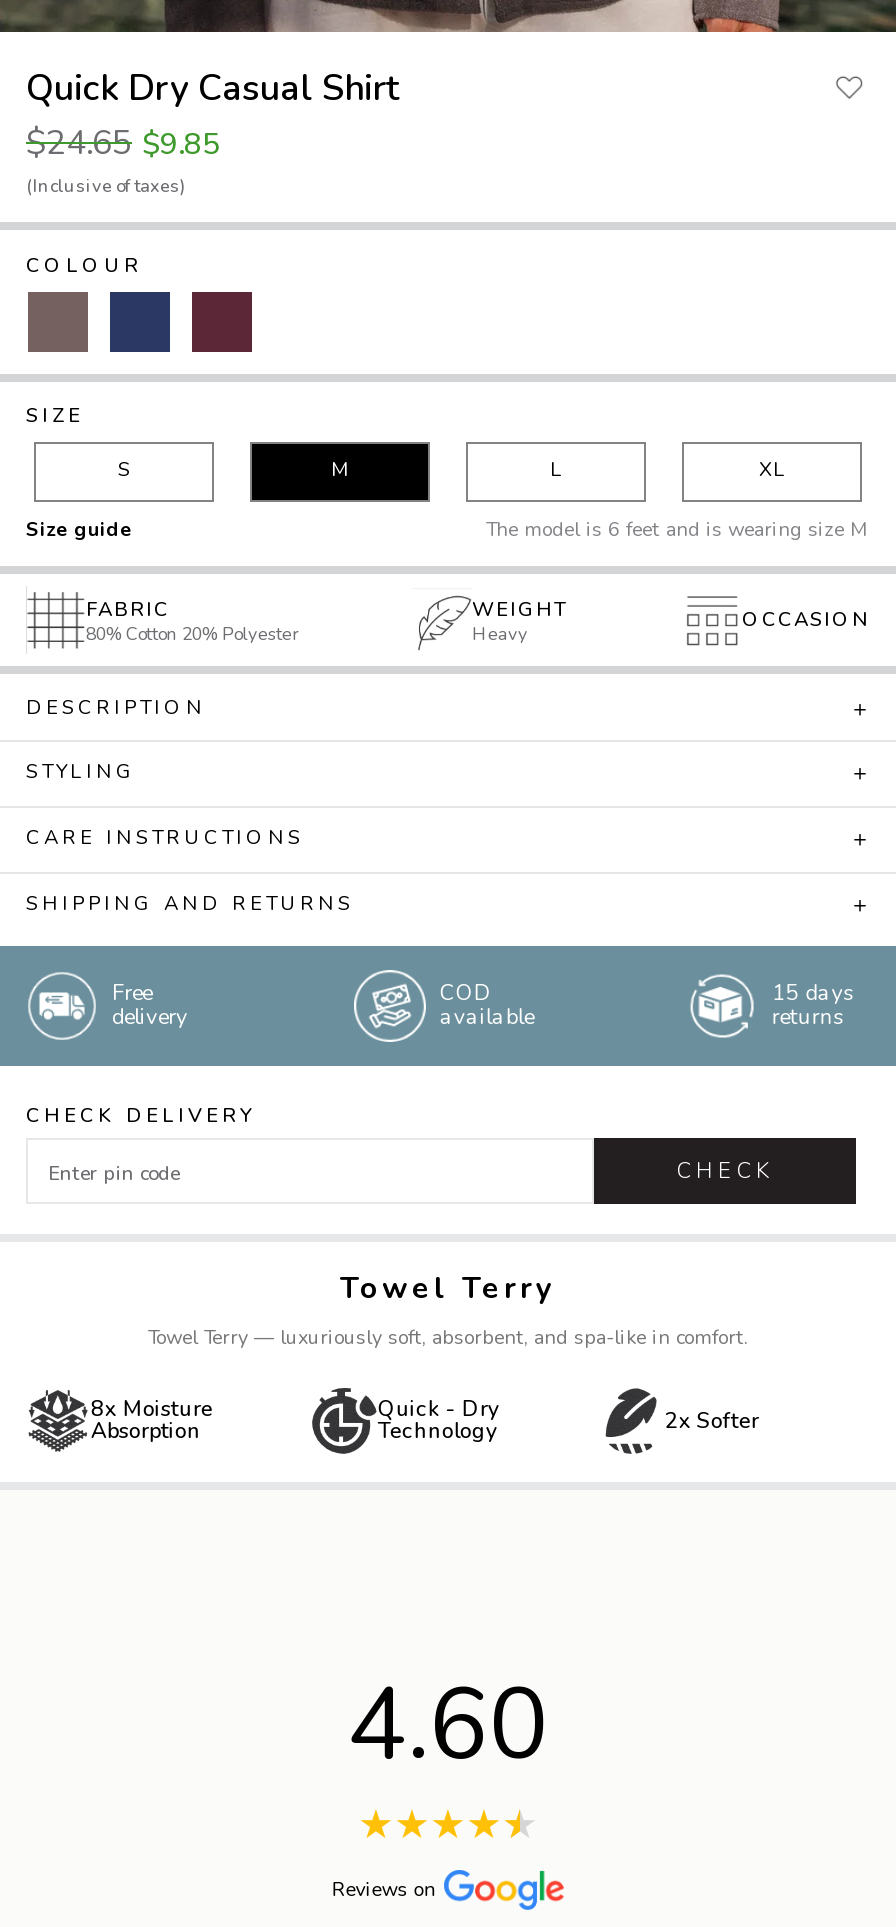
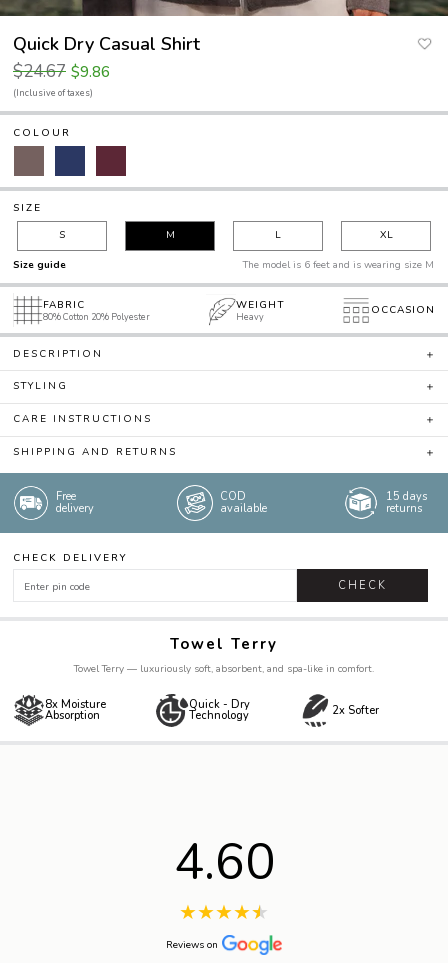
[26,120,220,166] $24.65 $9.85 -> [13,60,110,83] $24.67 $9.86

